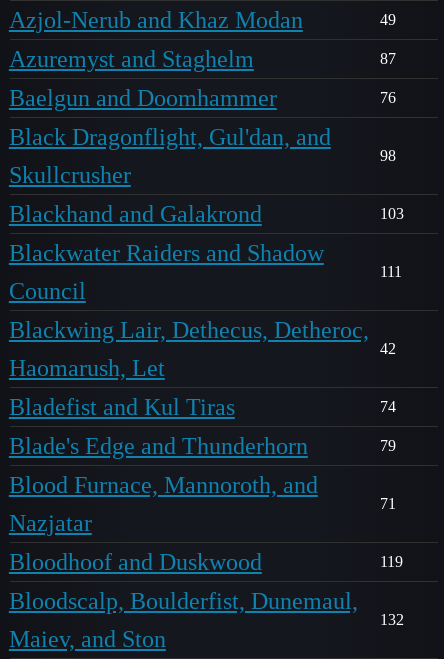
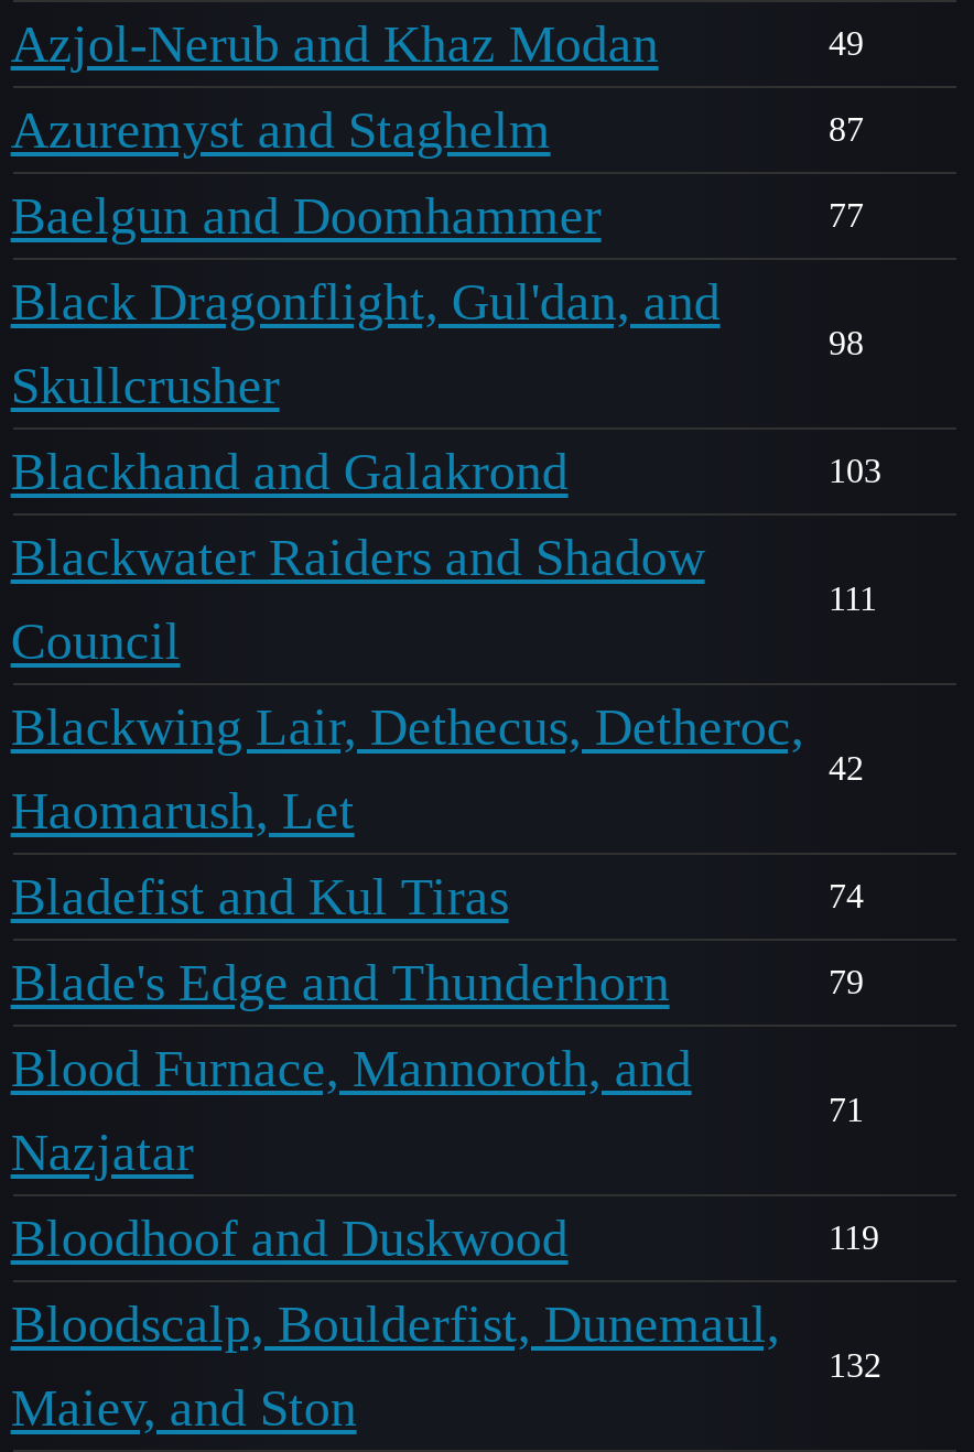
[380,89,396,106] 76 -> [829,196,864,234] 77

